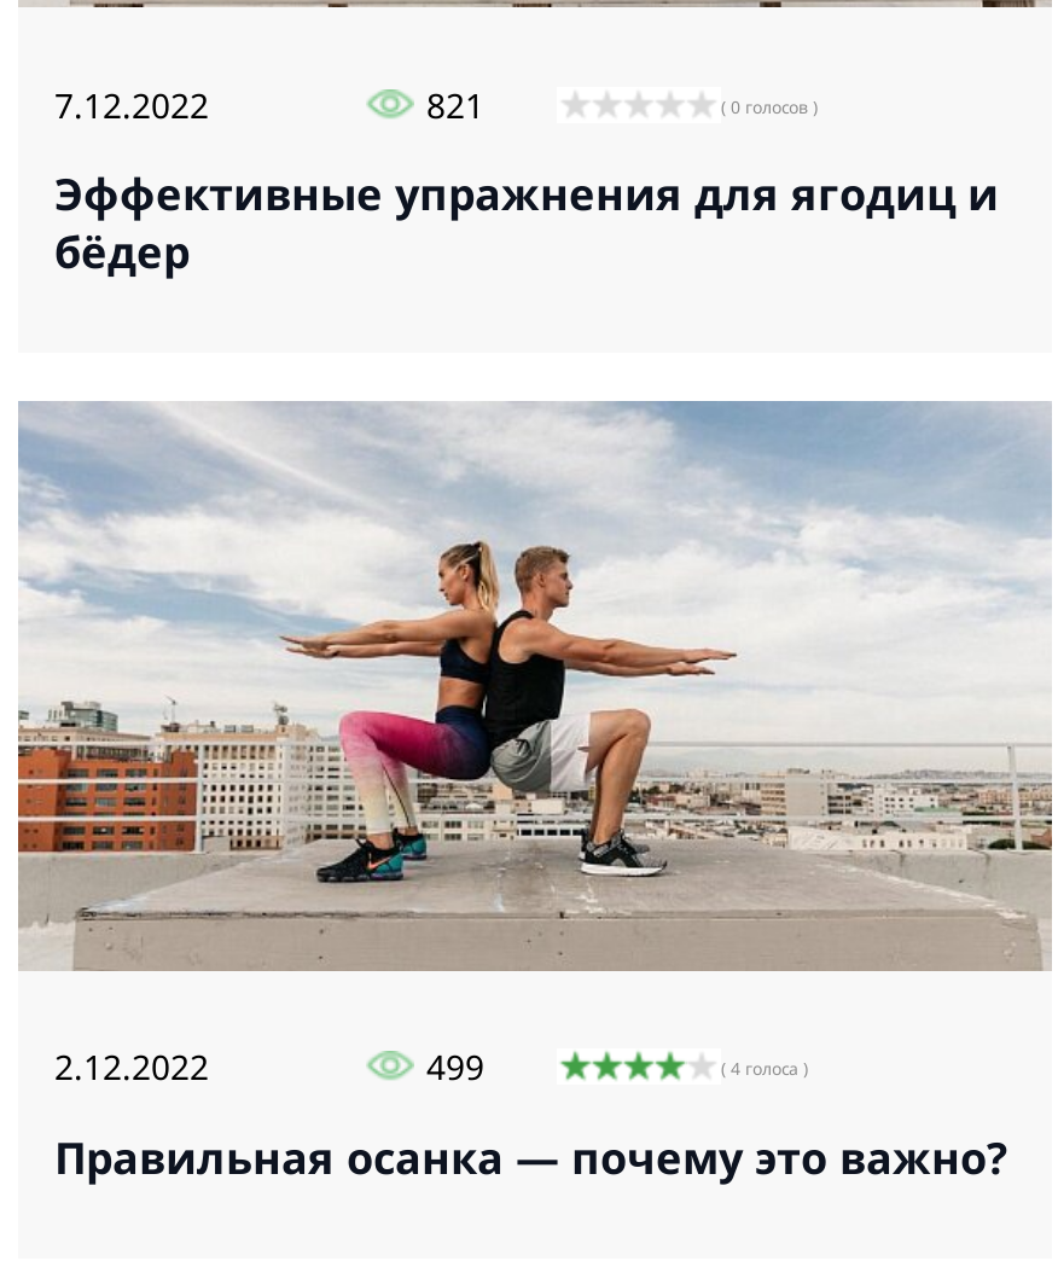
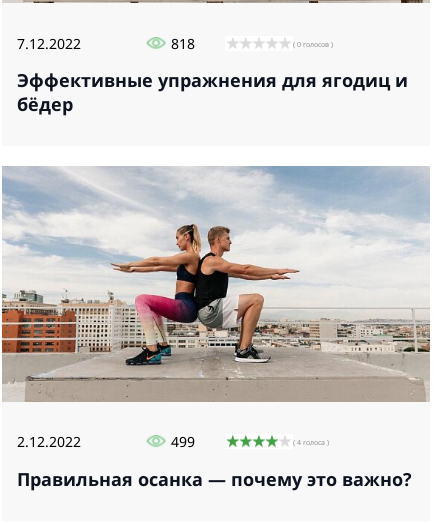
[426,82,484,128] 821 -> [171,34,195,53] 818

